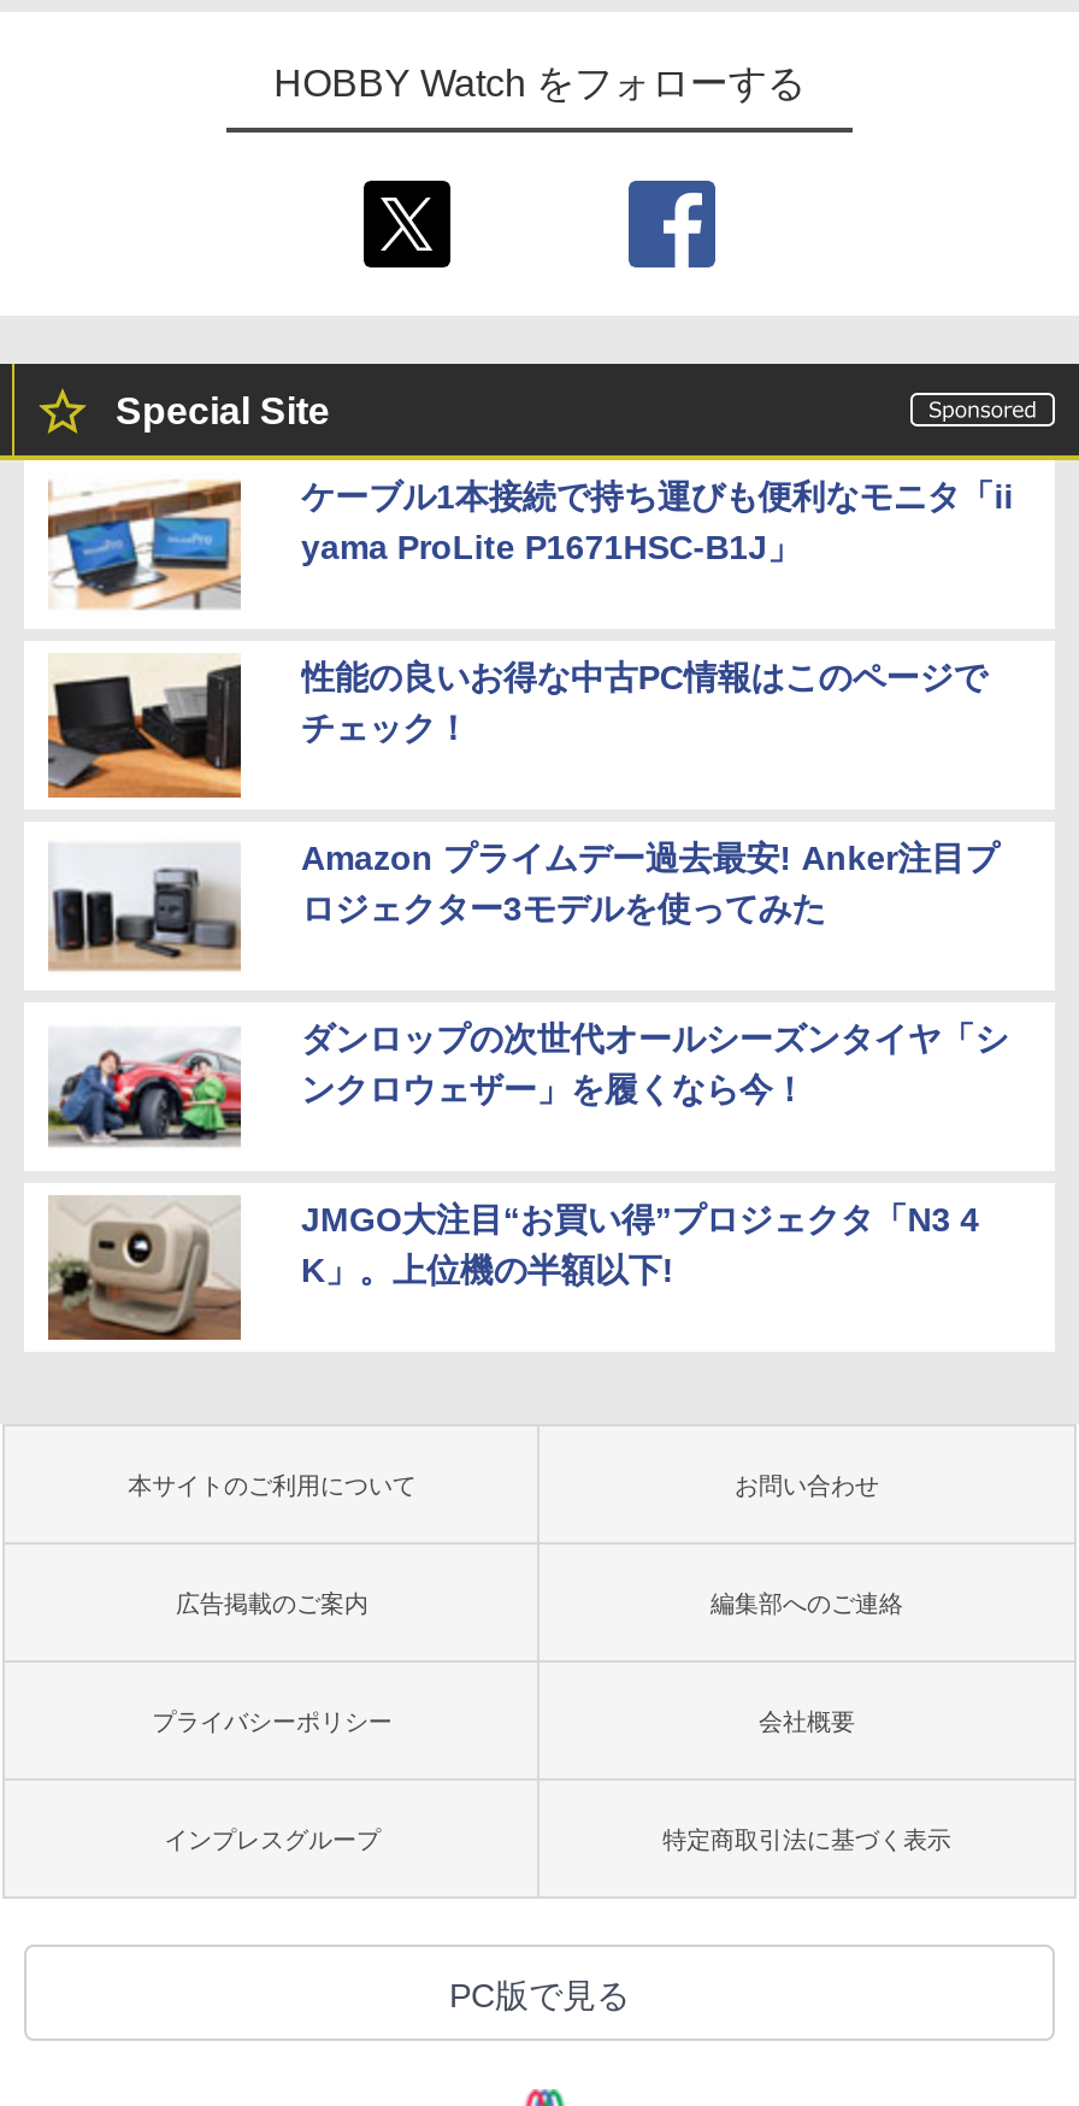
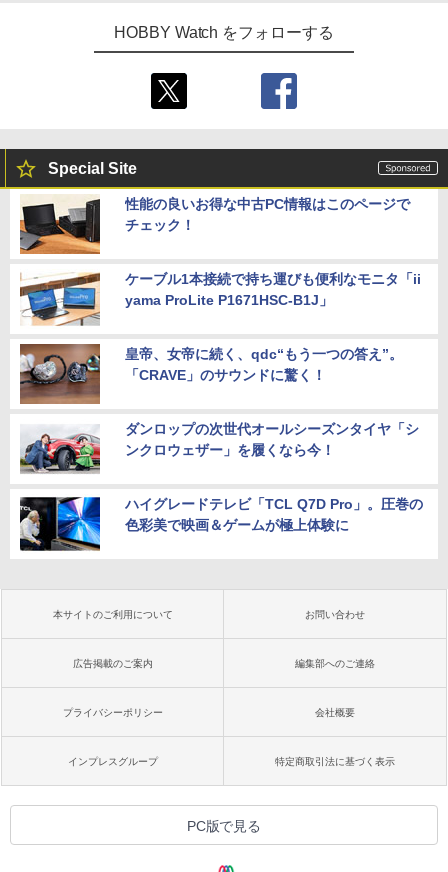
moved [46,476,1013,617] -> [19,271,421,326]: [image] | ケーブル1本接続で持ち運びも便利なモニタ「ii | yama ProLite P1671HSC-B1J」
moved [43,657,987,798] -> [18,196,410,254]: [image] | 性能の良いお得な中古PC情報はこのページで | チェック！
[51,838,999,971] [image] | Amazon プライムデー過去最安! Anker注目プ | ロジェクター3モデルを使ってみた -> [19,343,403,405] [image] | 皇帝、女帝に続く、qdc“もう一つの答え”。 | 「CRAVE」のサウンドに驚く！
[46,1195,980,1342] [image] | JMGO大注目“お買い得”プロジェクタ「N3 4 | K」。上位機の半額以下! -> [19,495,423,554] [image] | ハイグレードテレビ「TCL Q7D Pro」。圧巻の | 色彩美で映画＆ゲームが極上体験に

